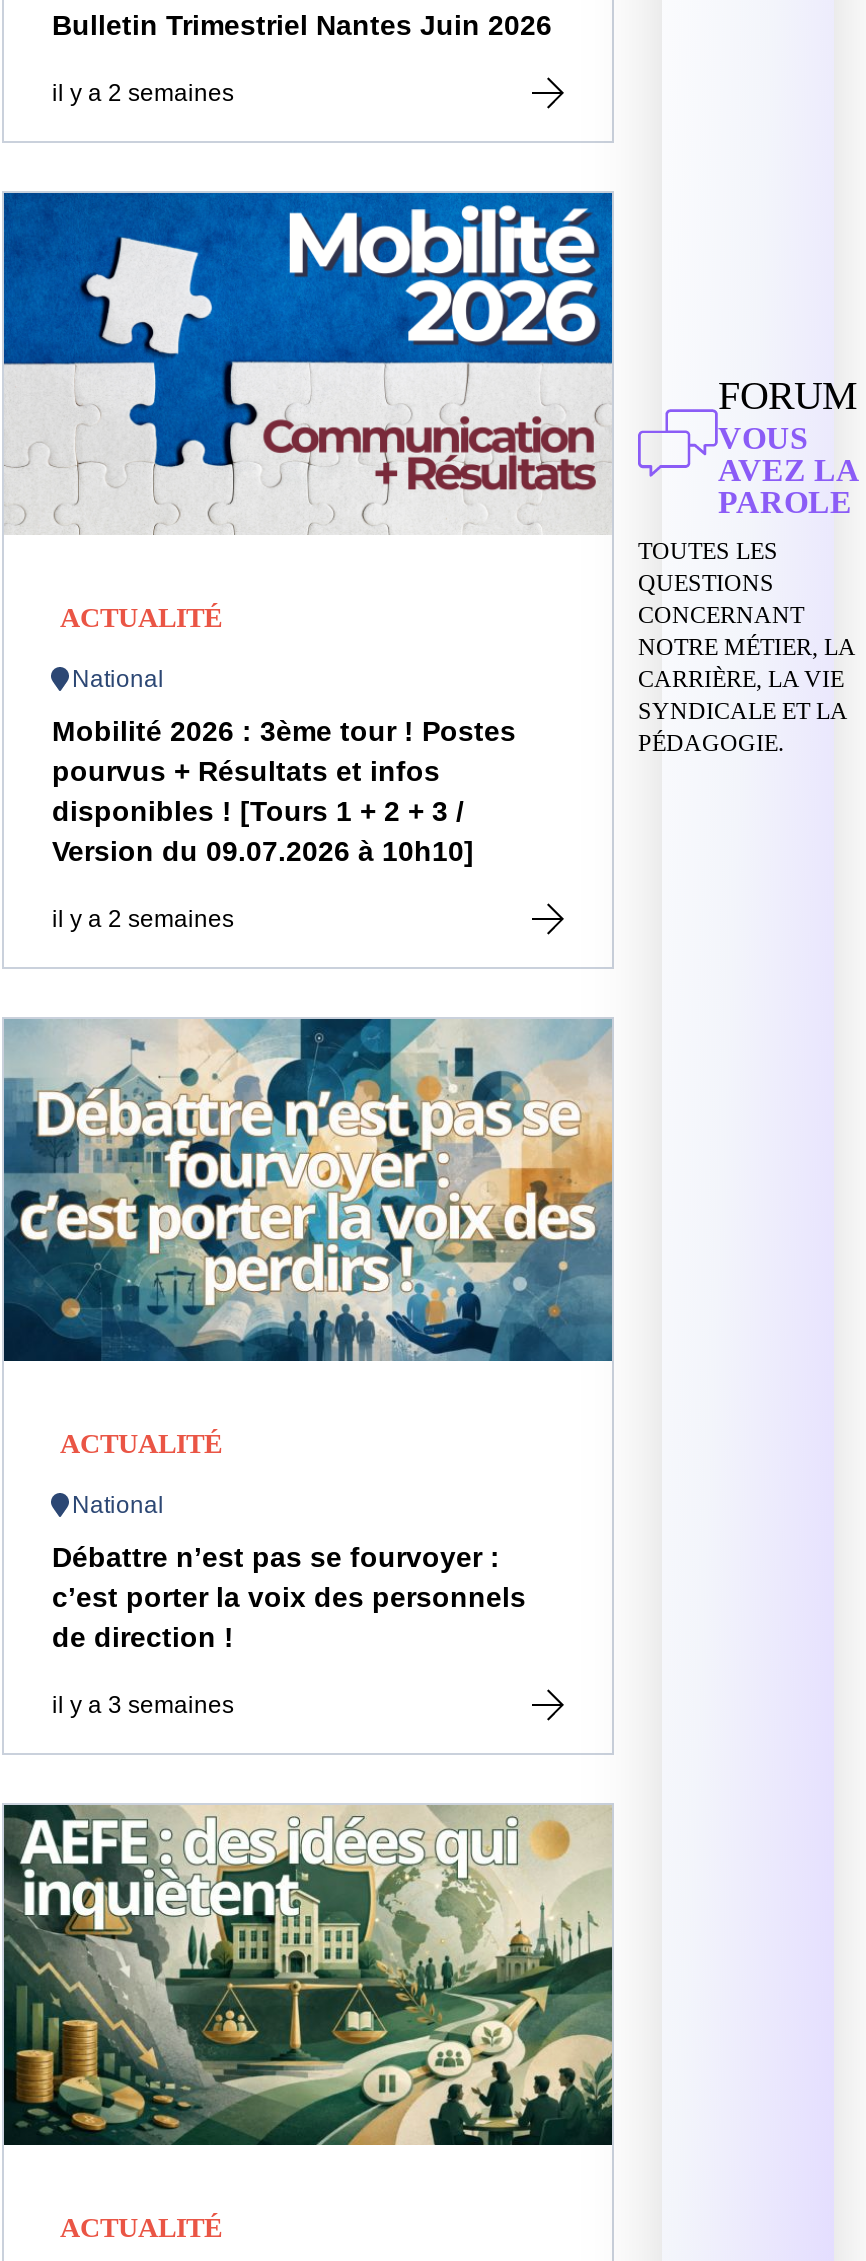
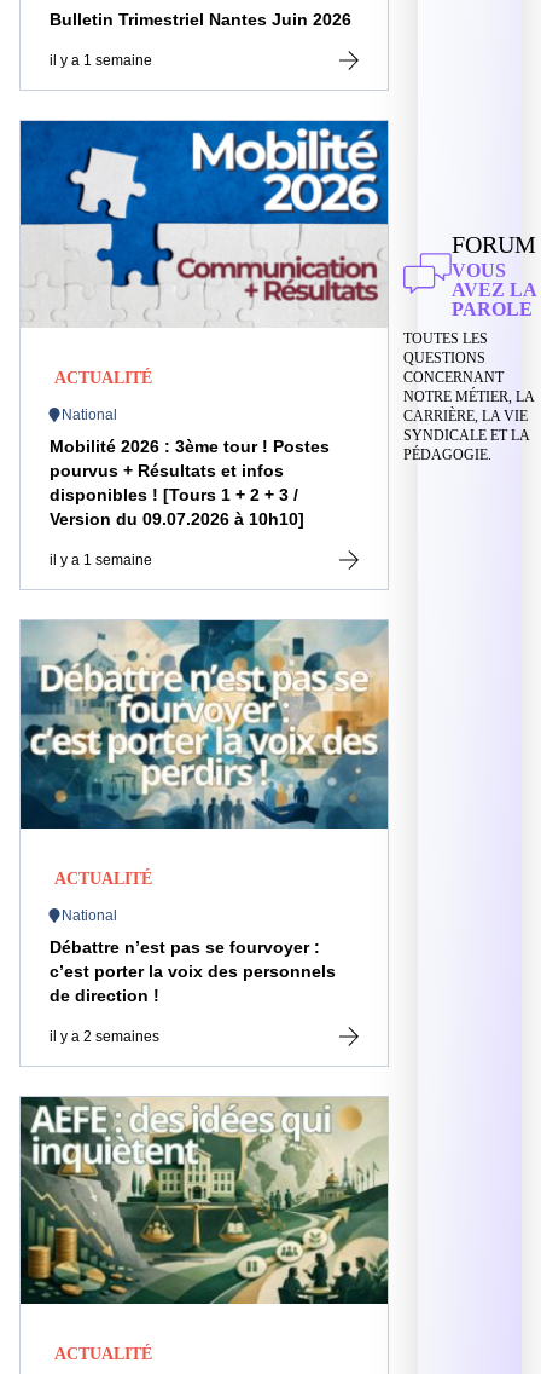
[52,79,234,107] il y a 2 semaines -> [50,52,152,69] il y a 1 semaine
[52,905,234,933] il y a 2 semaines -> [50,552,152,569] il y a 1 semaine
[52,1690,234,1718] il y a 3 semaines -> [50,1028,159,1045] il y a 2 semaines

